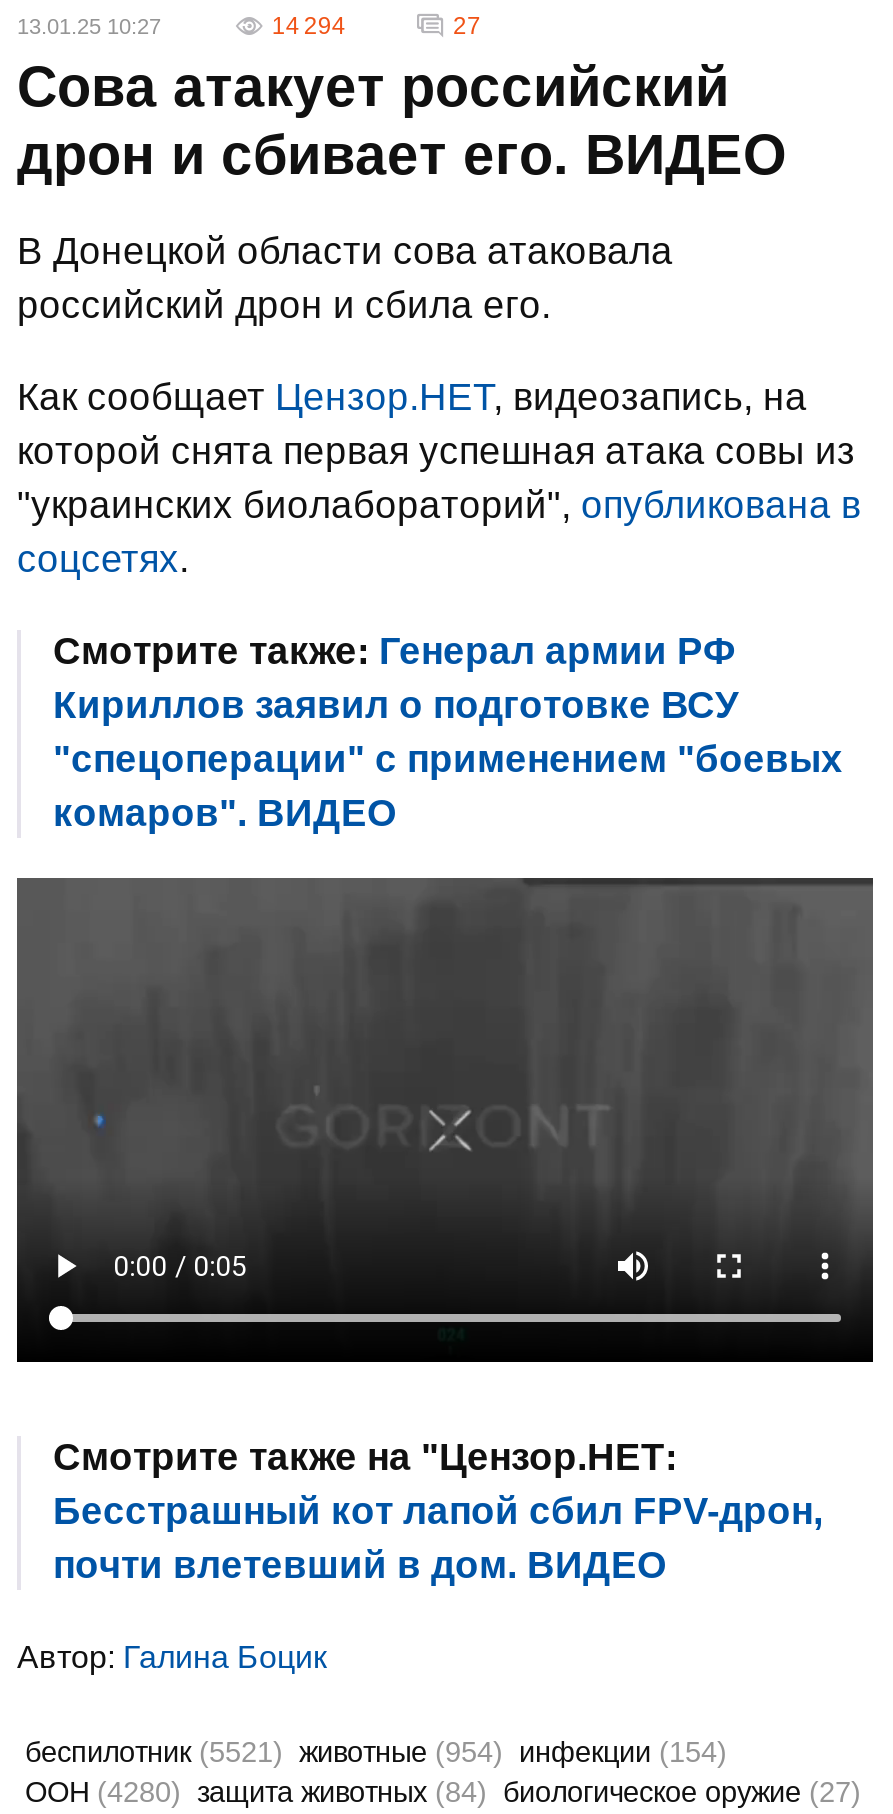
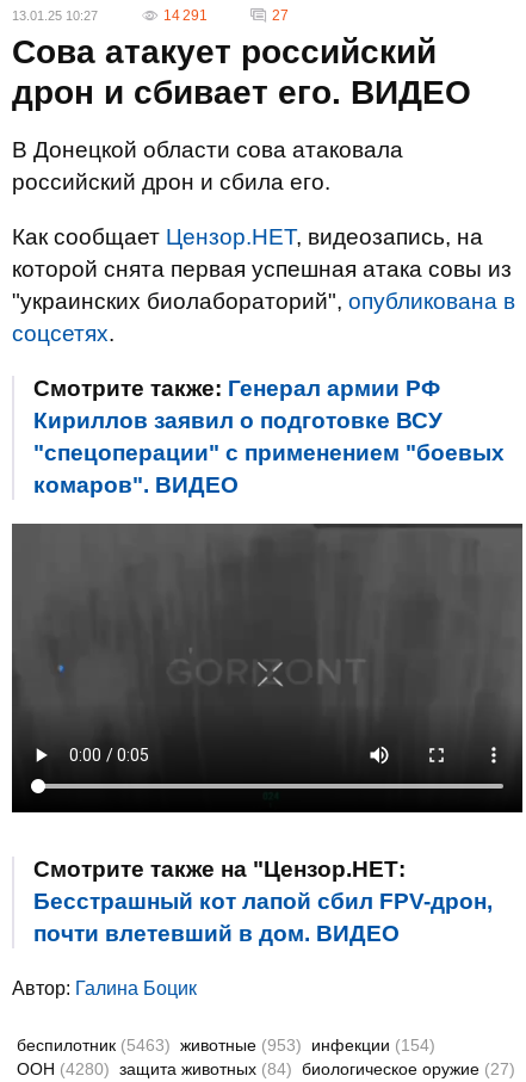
[272,12,346,40] 14 294 -> [164,7,208,24] 14 291
[25,1736,727,1768] беспилотник (5521) животные (954) инфекции (154) -> [17,1036,435,1055] беспилотник (5463) животные (953) инфекции (154)

